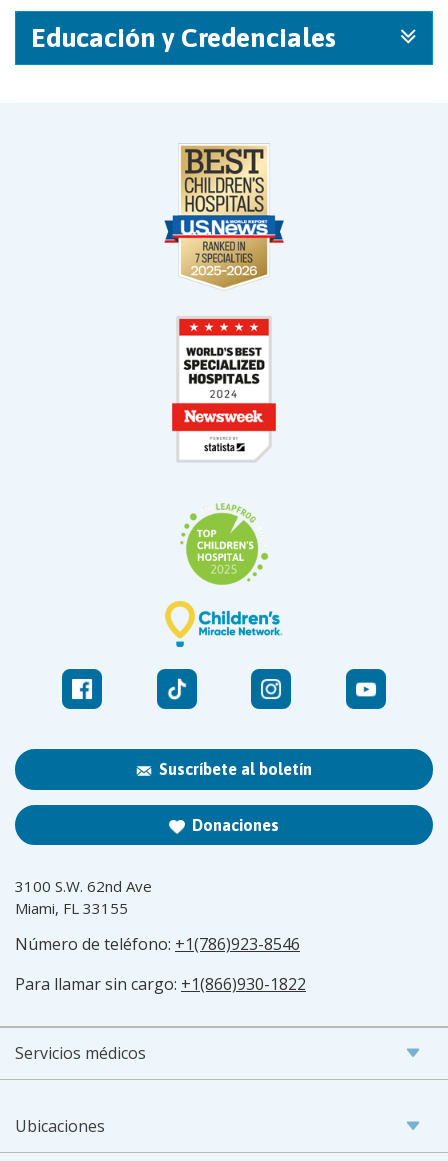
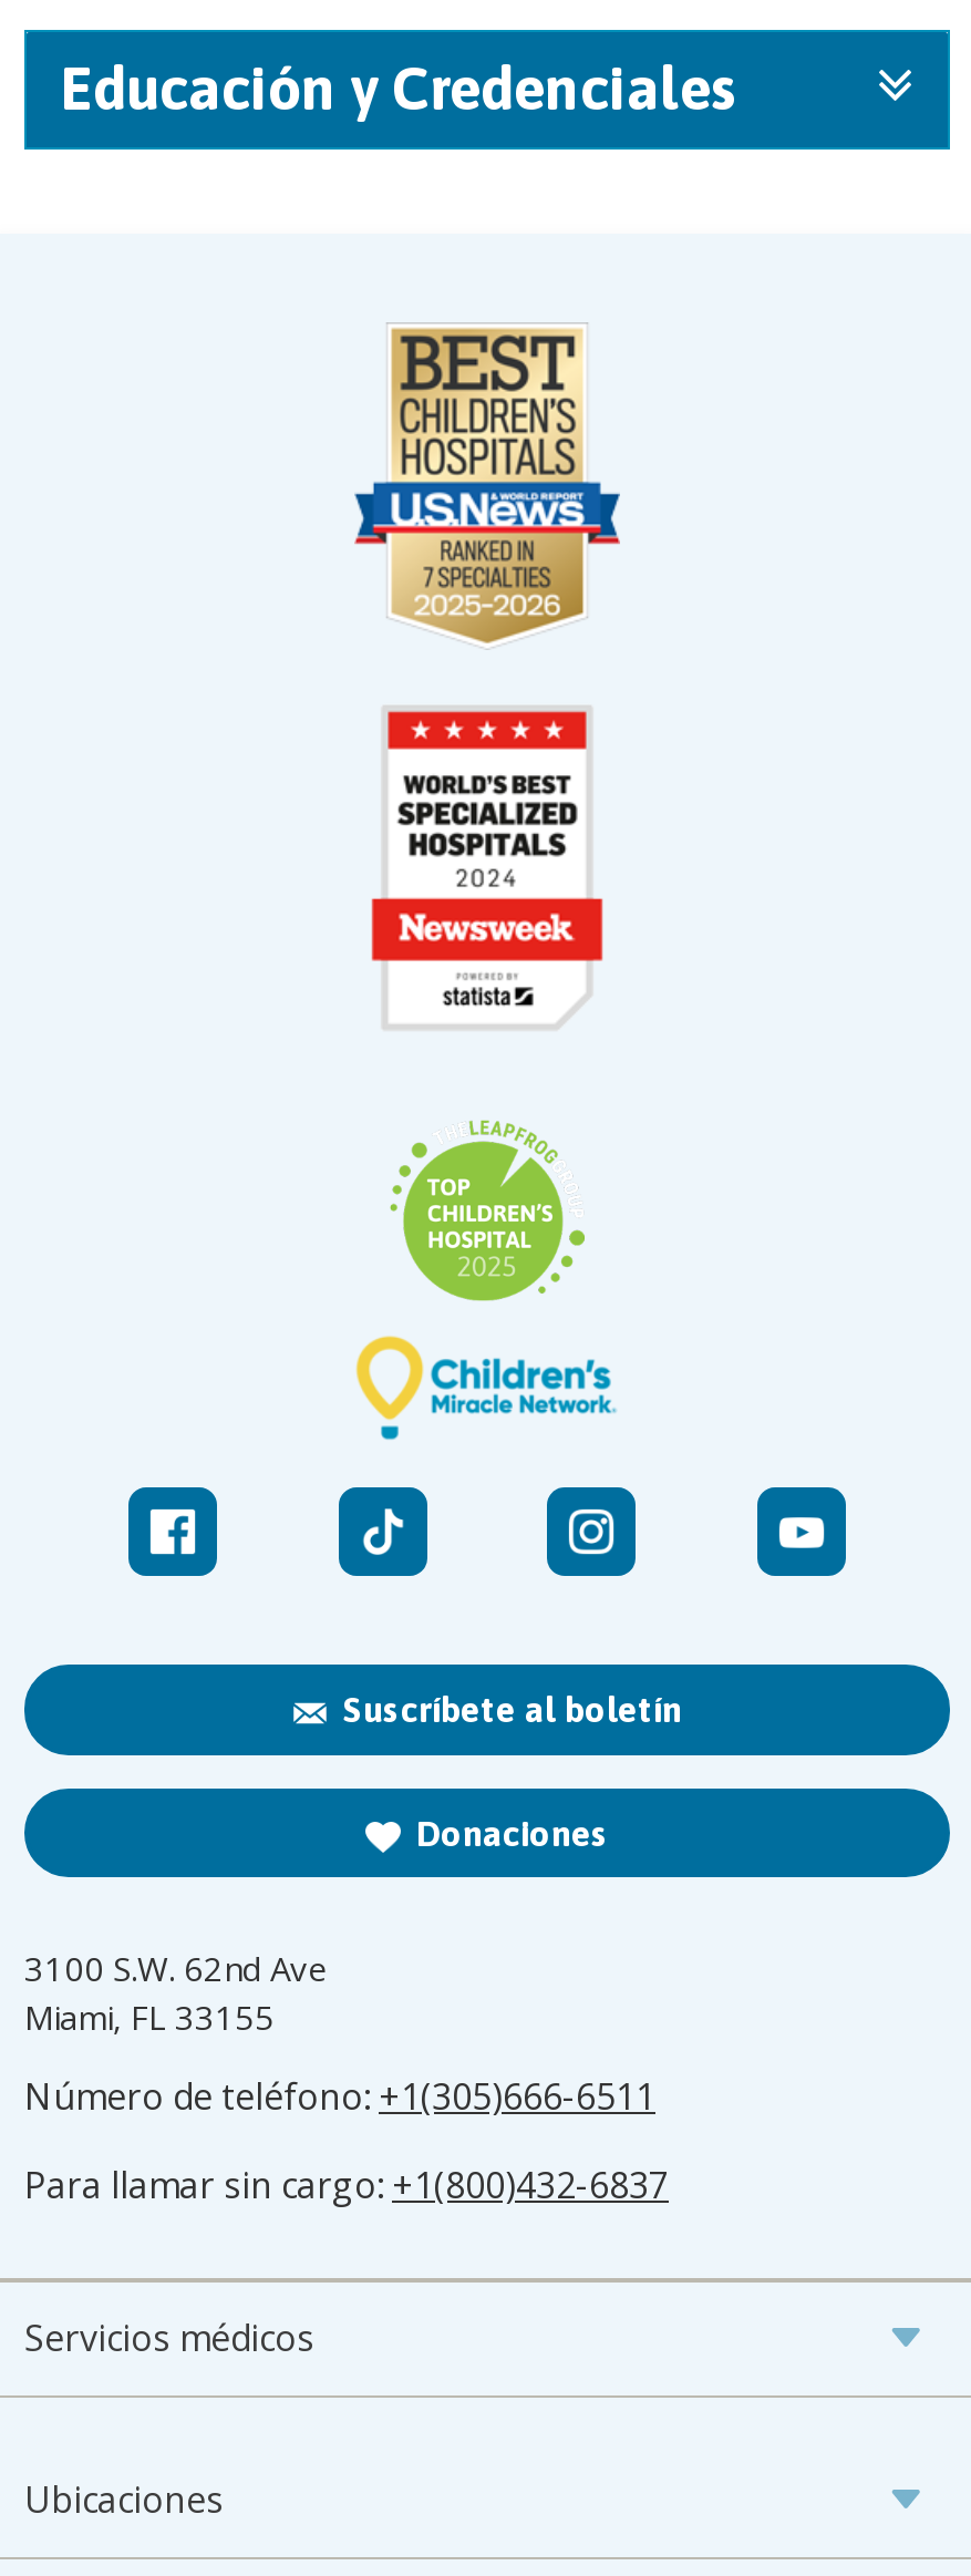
[15,933,300,955] Número de teléfono: +1(786)923-8546 -> [24,2072,655,2121] Número de teléfono: +1(305)666-6511
[15,973,306,995] Para llamar sin cargo: +1(866)930-1822 -> [24,2160,669,2209] Para llamar sin cargo: +1(800)432-6837

